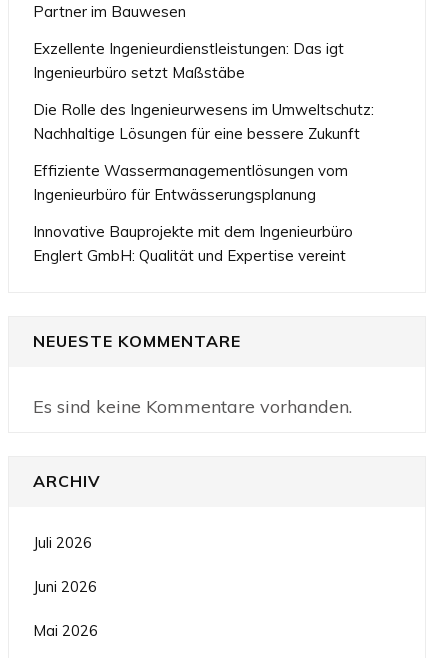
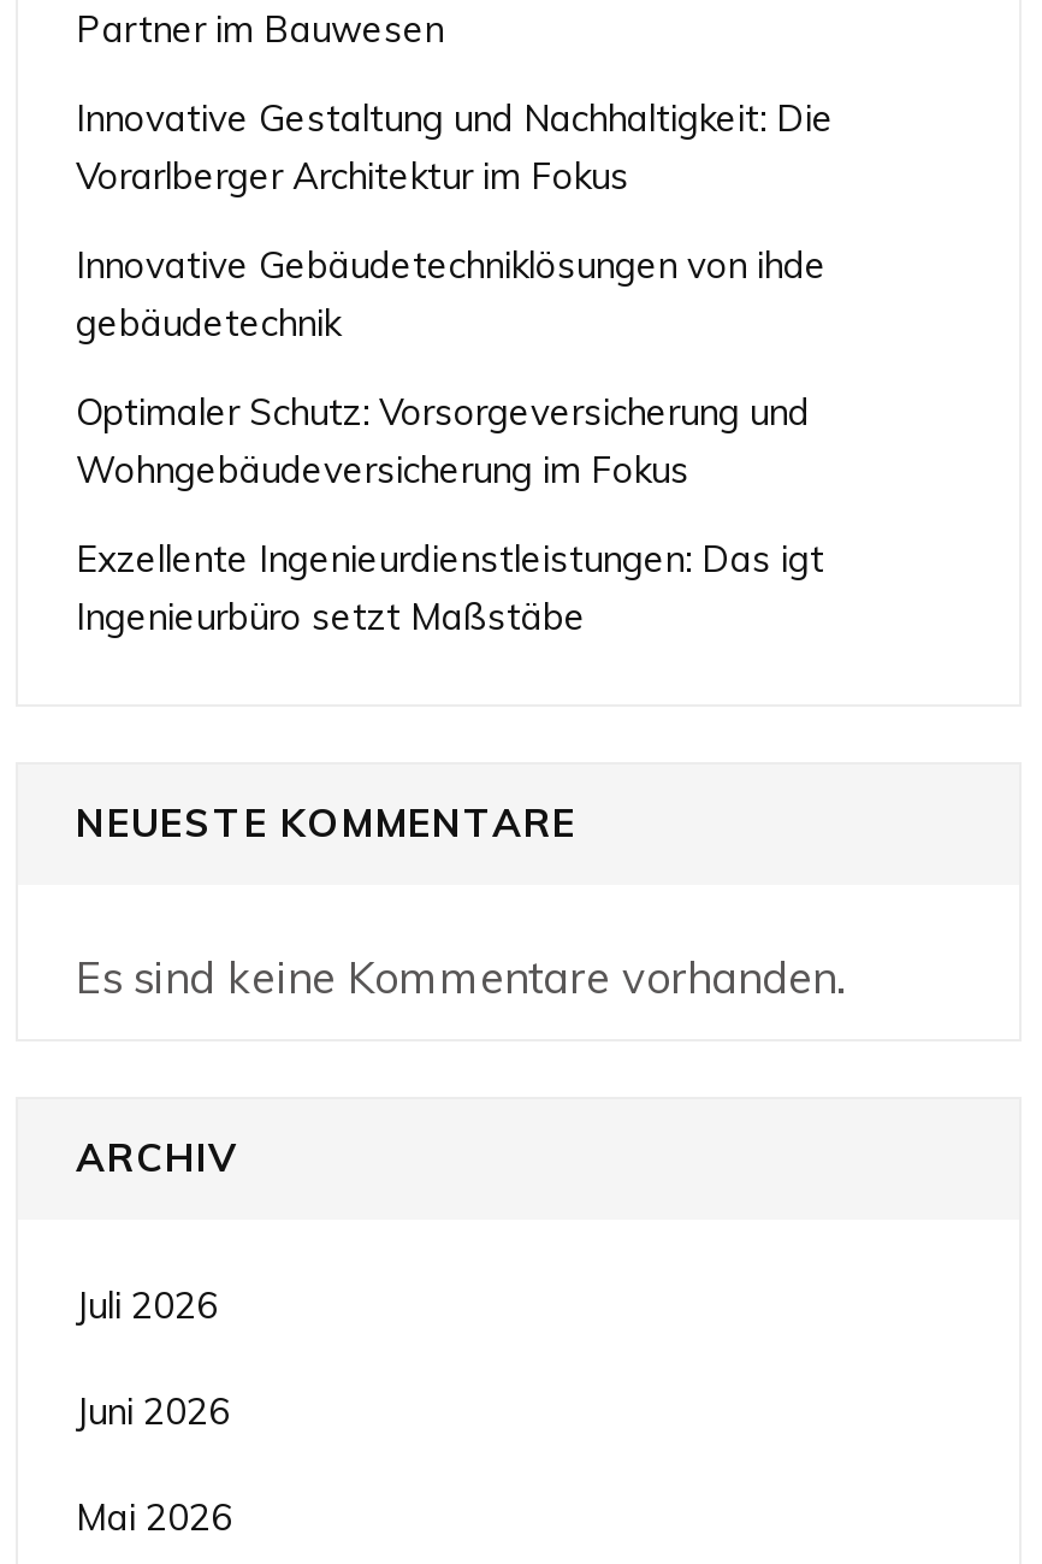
none -> [76,95,834,492] Innovative Gestaltung und Nachhaltigkeit: Die | Vorarlberger Architektur im Fokus | Innovative Gebäudetechniklösungen von ihde | gebäudetechnik | Optimaler Schutz: Vorsorgeversicherung und | Wohngebäudeversicherung im Fokus
moved [33,39,344,82] -> [76,536,824,639]: Exzellente Ingenieurdienstleistungen: Das igt | Ingenieurbüro setzt Maßstäbe
[33,100,374,265] Die Rolle des Ingenieurwesens im Umweltschutz: | Nachhaltige Lösungen für eine bessere Zukunft | Effiziente Wassermanagementlösungen vom | Ingenieurbüro für Entwässerungsplanung | Innovative Bauprojekte mit dem Ingenieurbüro | Englert GmbH: Qualität und Expertise vereint -> none

